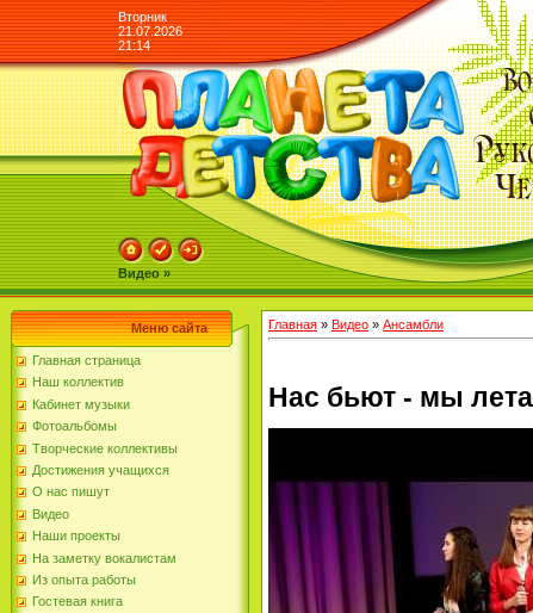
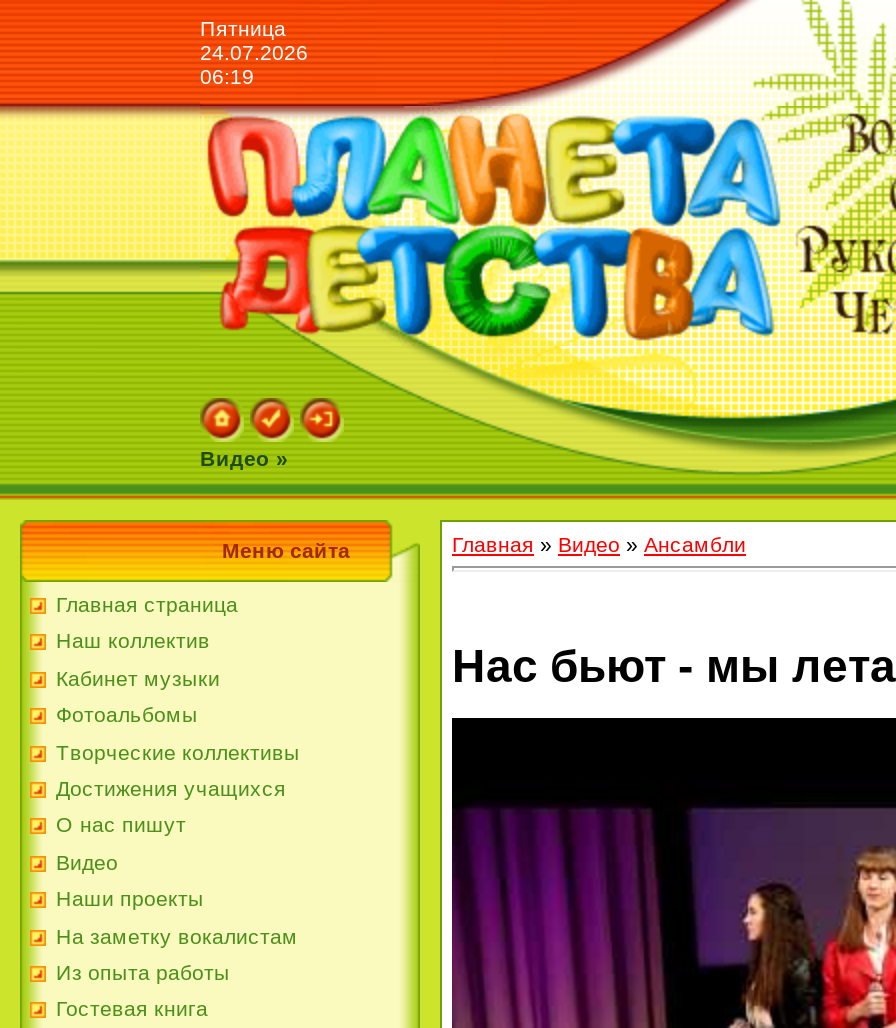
[118,10,182,52] Вторник | 21.07.2026 | 21:14 -> [200,16,308,88] Пятница | 24.07.2026 | 06:19

